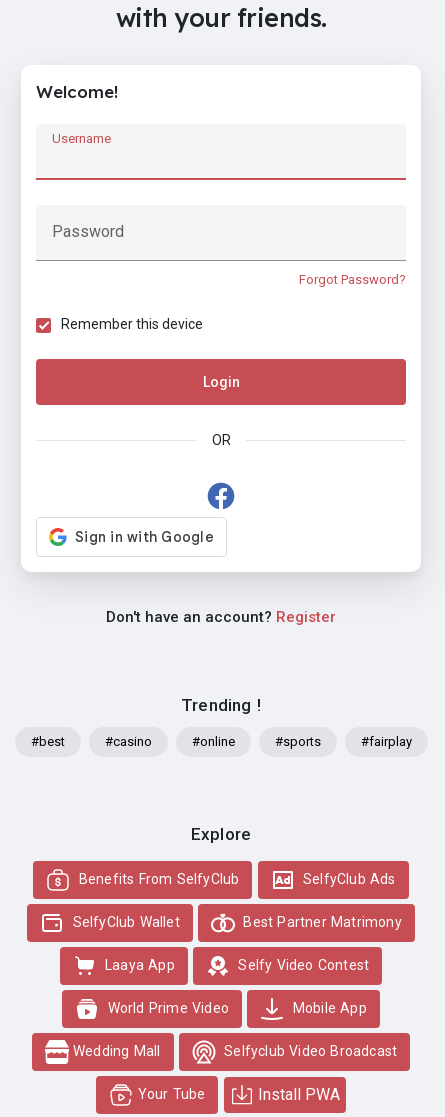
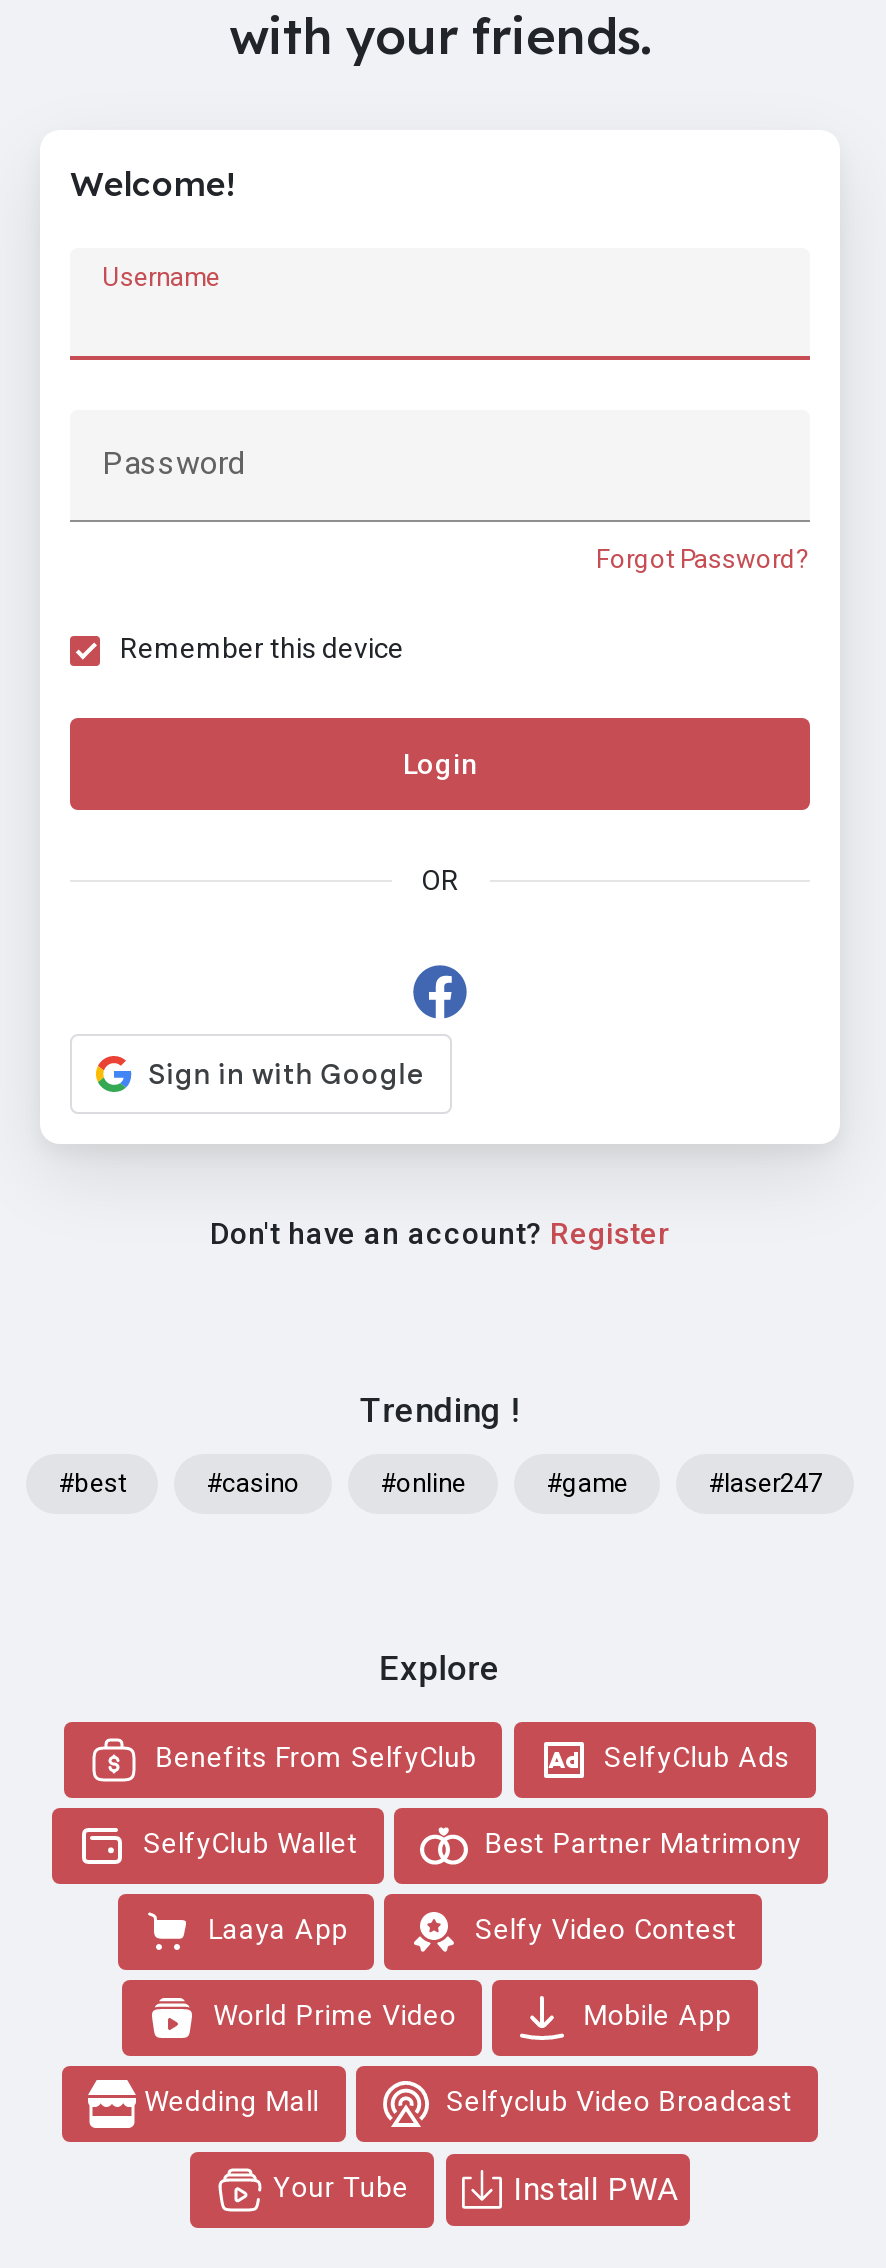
[274,734,411,749] #sports | #fairplay -> [546,1468,822,1498] #game | #laser247

